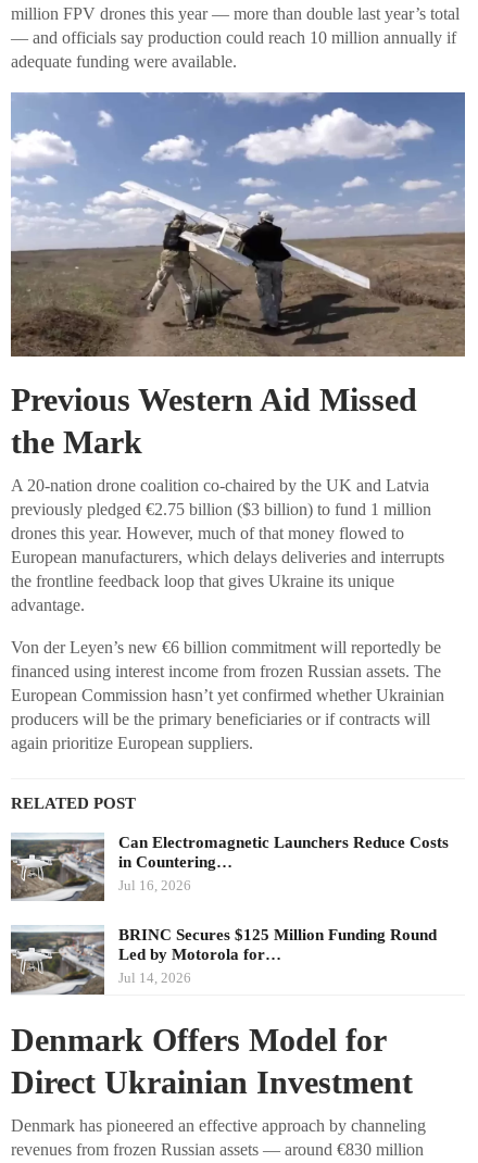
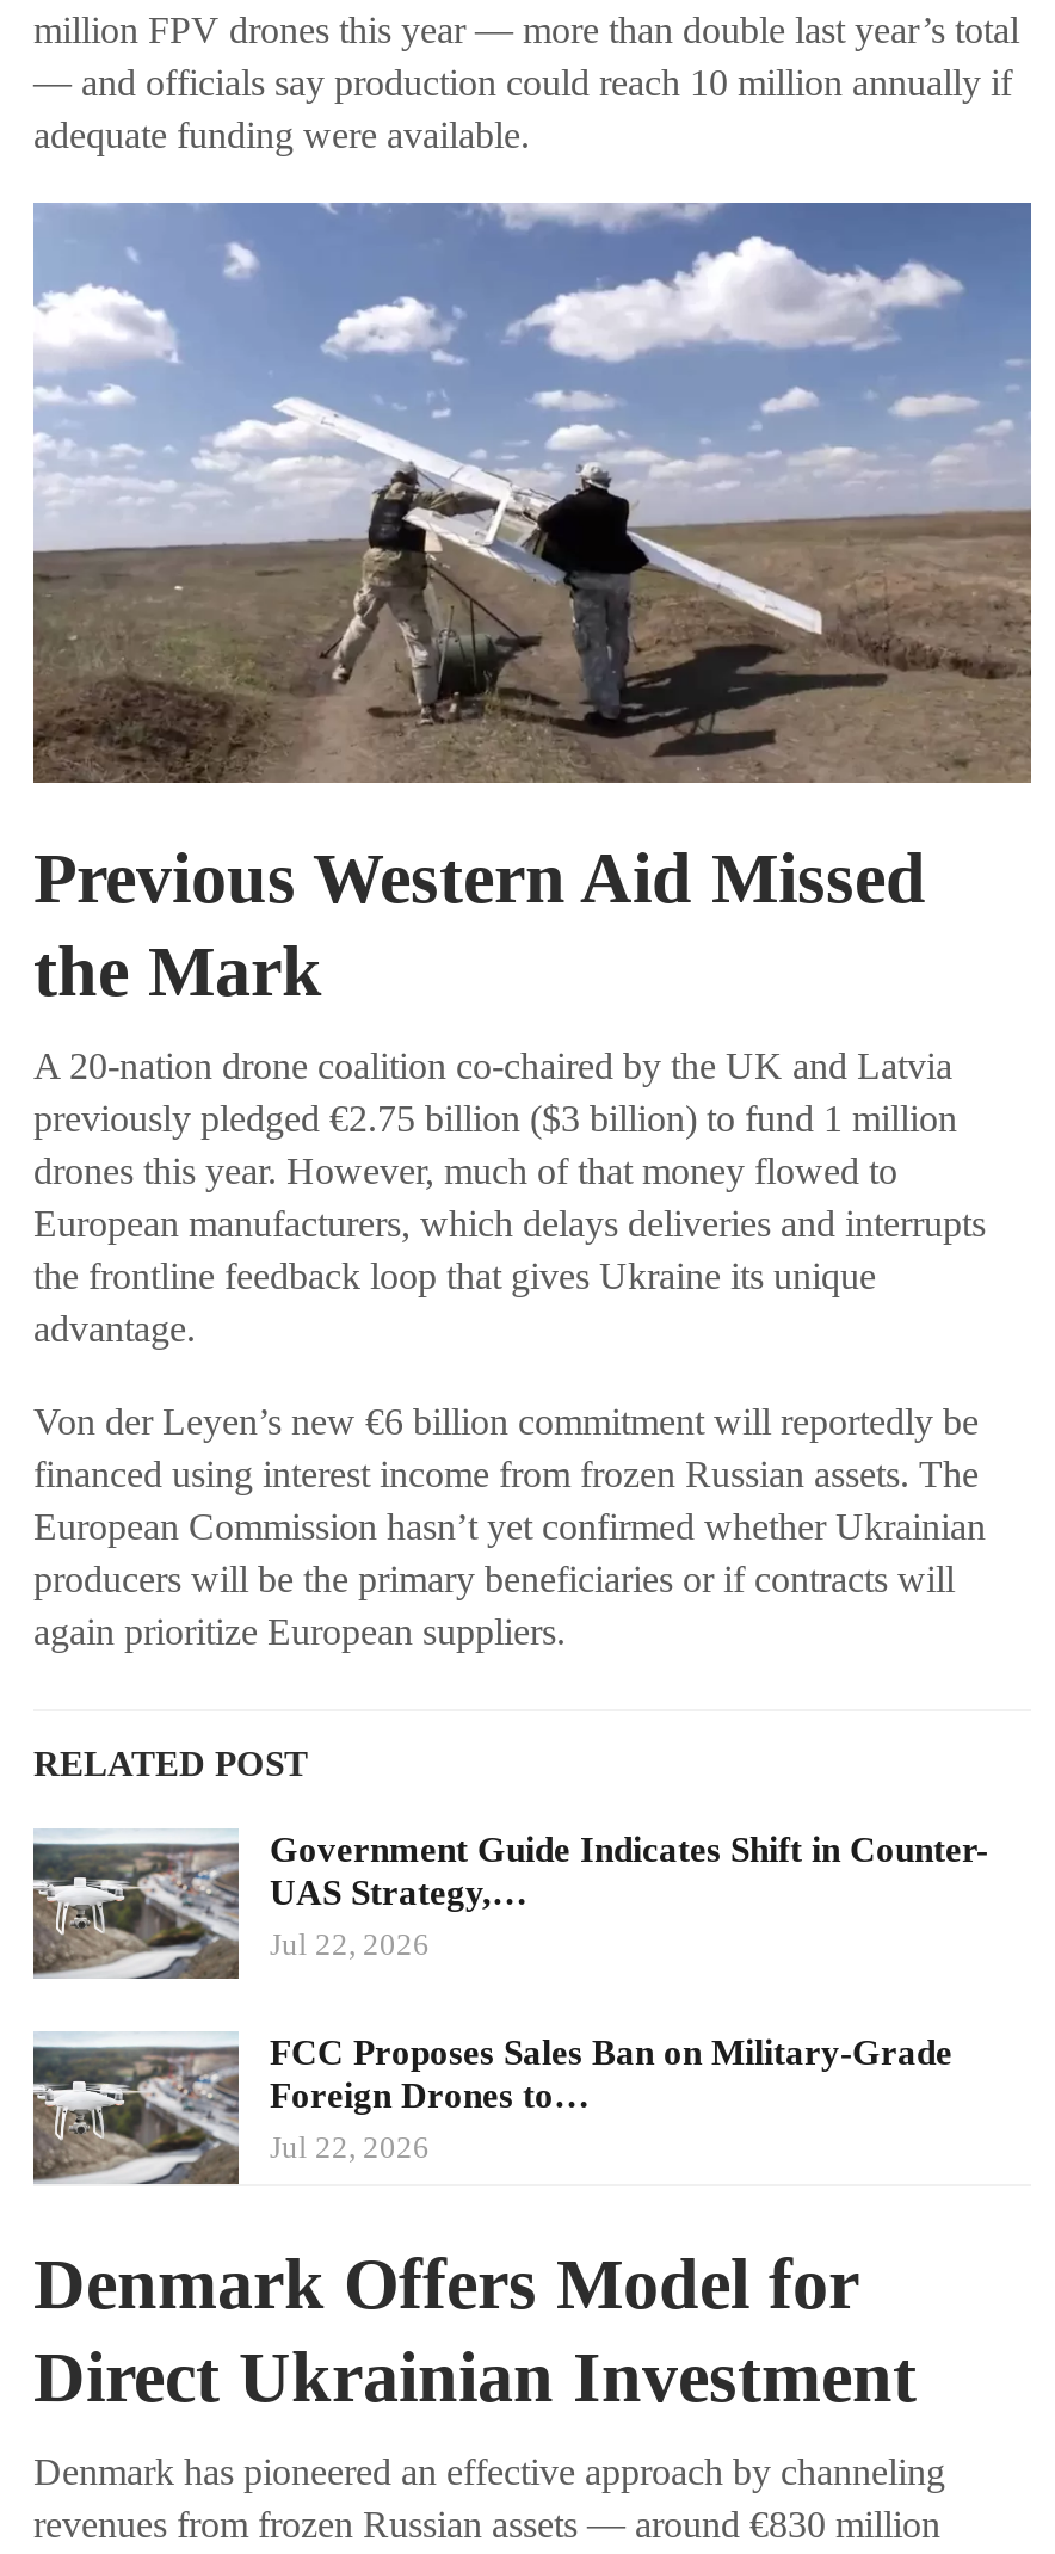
[118,833,449,893] Can Electromagnetic Launchers Reduce Costs | in Countering… | Jul 16, 2026 -> [270,1830,988,1962] Government Guide Indicates Shift in Counter- | UAS Strategy,… | Jul 22, 2026
[118,926,437,986] BRINC Secures $125 Million Funding Round | Led by Motorola for… | Jul 14, 2026 -> [270,2035,952,2166] FCC Proposes Sales Ban on Military-Grade | Foreign Drones to… | Jul 22, 2026

